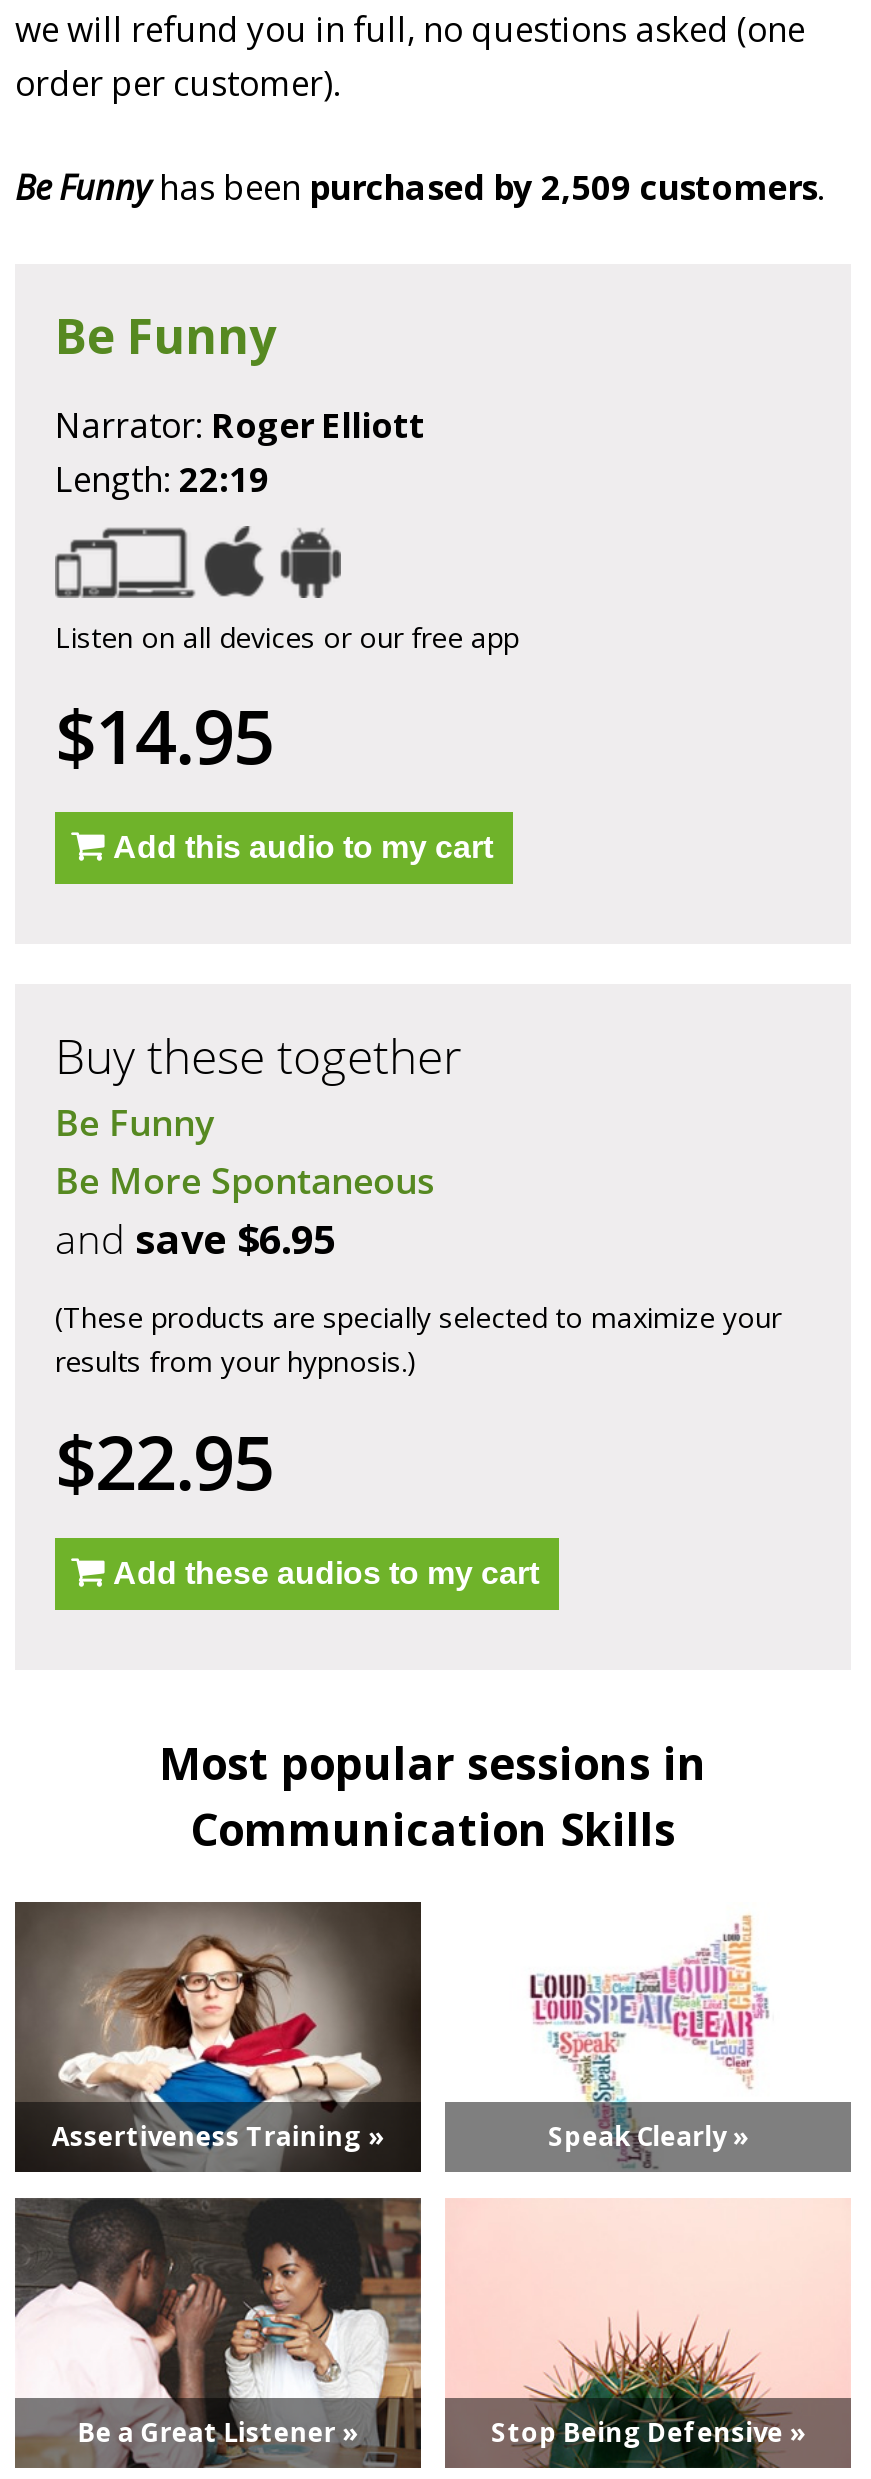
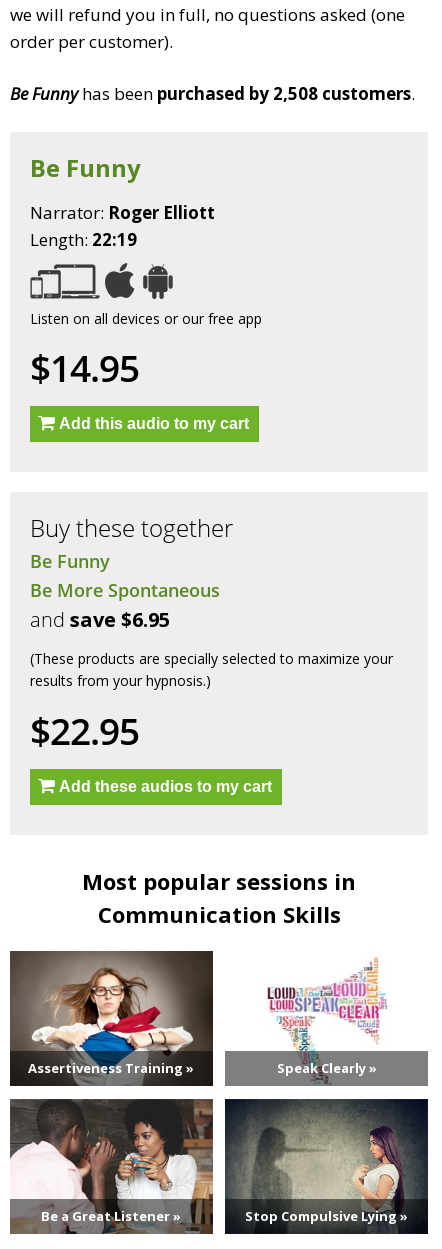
[15,165,825,211] Be Funny has been purchased by 2,509 customers. -> [10,82,415,105] Be Funny has been purchased by 2,508 customers.
[443,2198,853,2470] [image] | Stop Being Defensive » -> [224,1098,429,1235] [image] | Stop Compulsive Lying »

